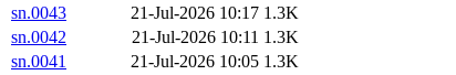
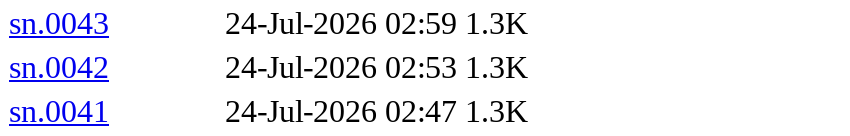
[131,4,299,22] 21-Jul-2026 10:17 1.3K -> [225,7,529,41] 24-Jul-2026 02:59 1.3K
[132,28,299,47] 21-Jul-2026 10:11 1.3K -> [225,51,529,85] 24-Jul-2026 02:53 1.3K
[131,52,299,71] 21-Jul-2026 10:05 1.3K -> [225,95,529,129] 24-Jul-2026 02:47 1.3K

